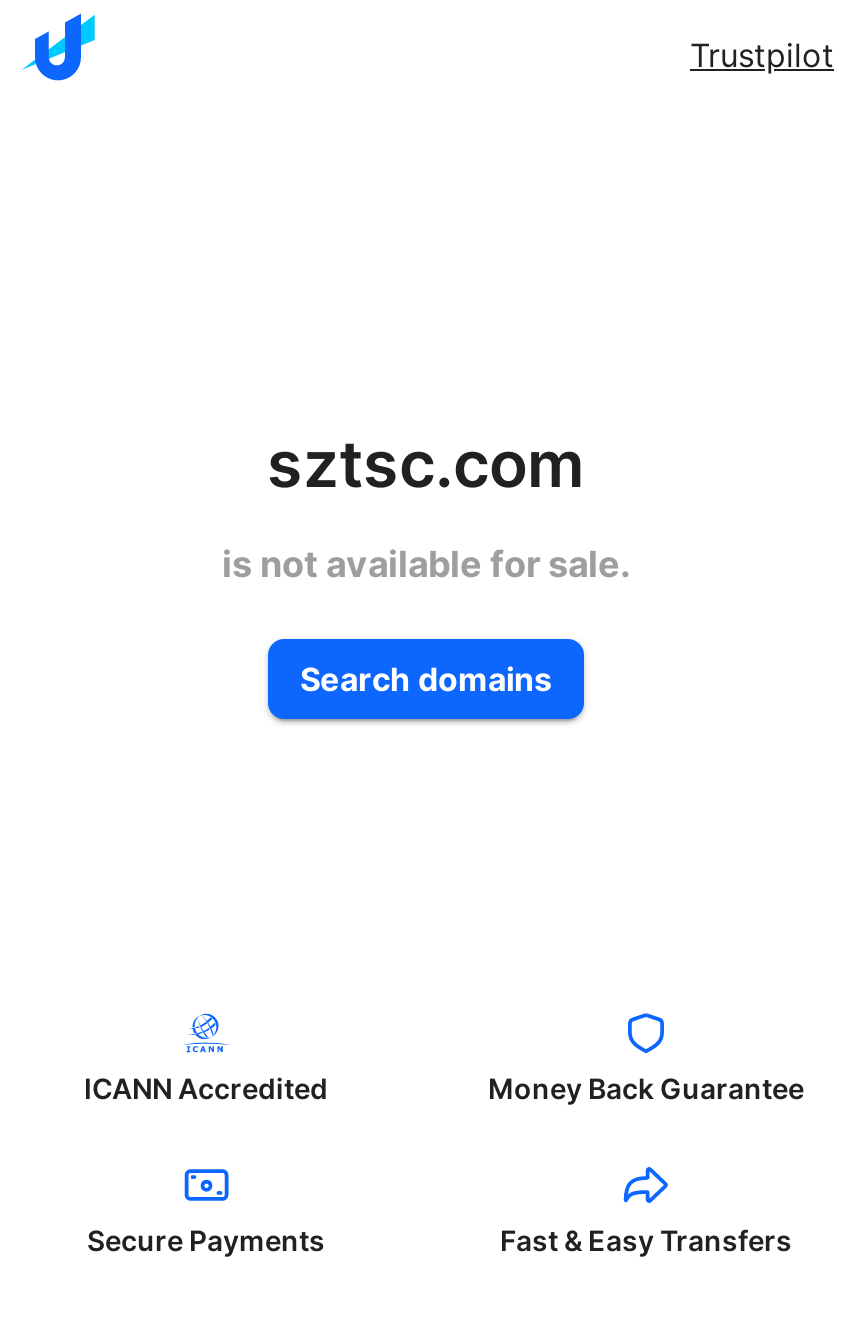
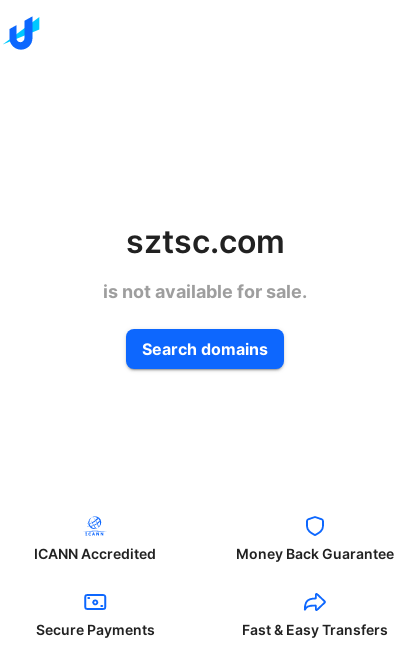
[690,35,834,75] Trustpilot -> none

